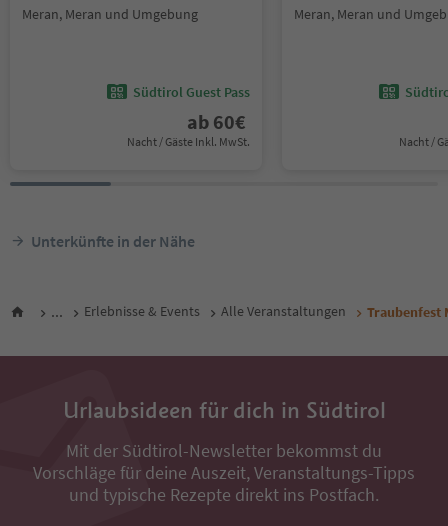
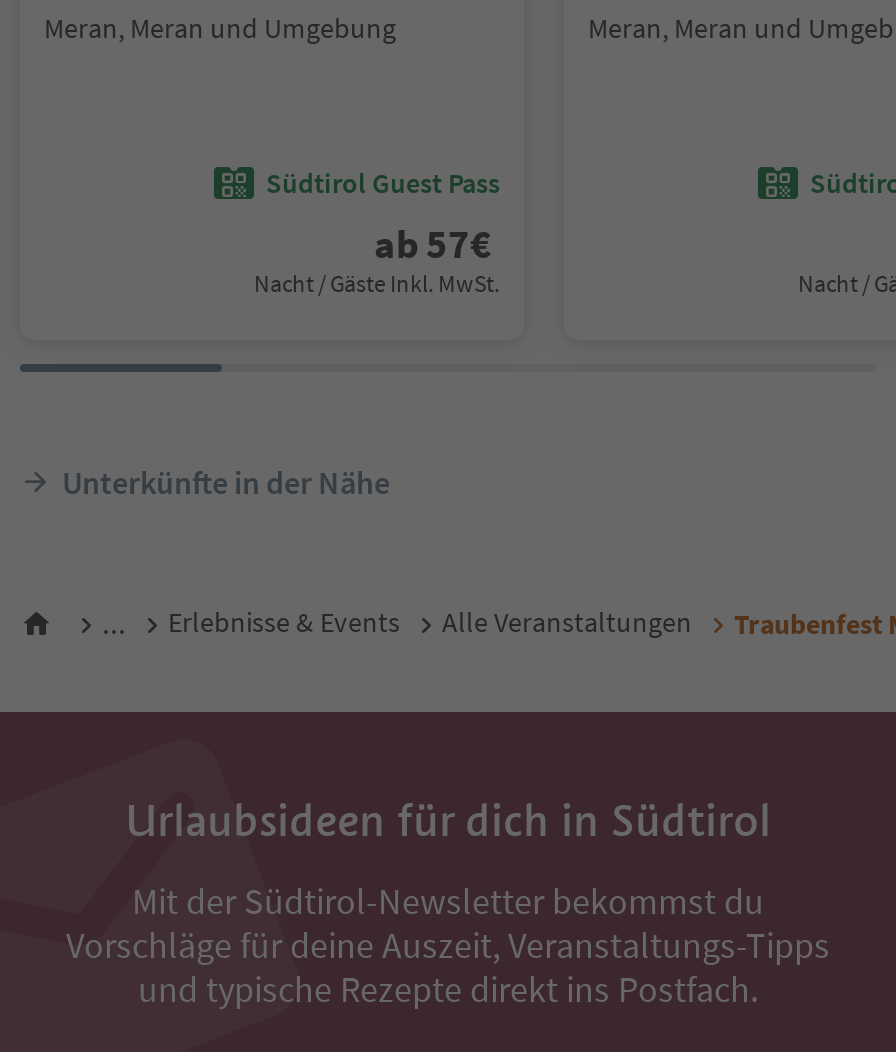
[187,109,250,134] ab 60€ -> [374,218,500,268] ab 57€

